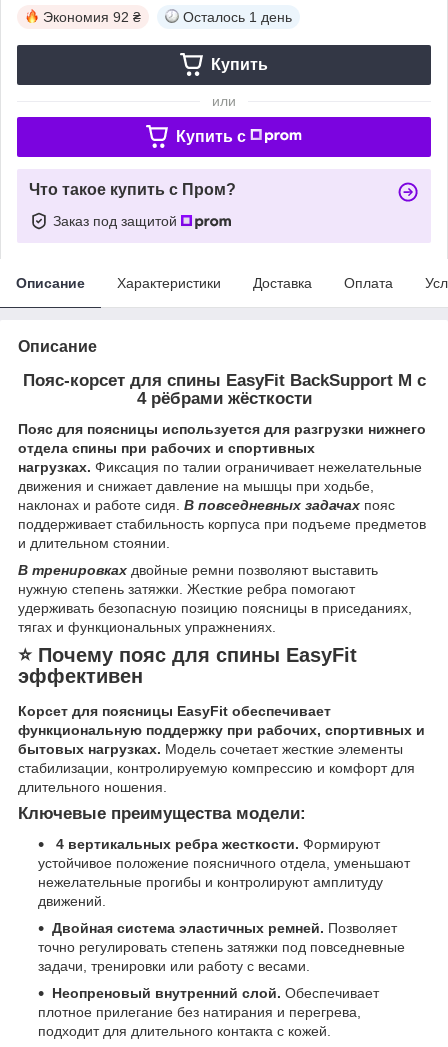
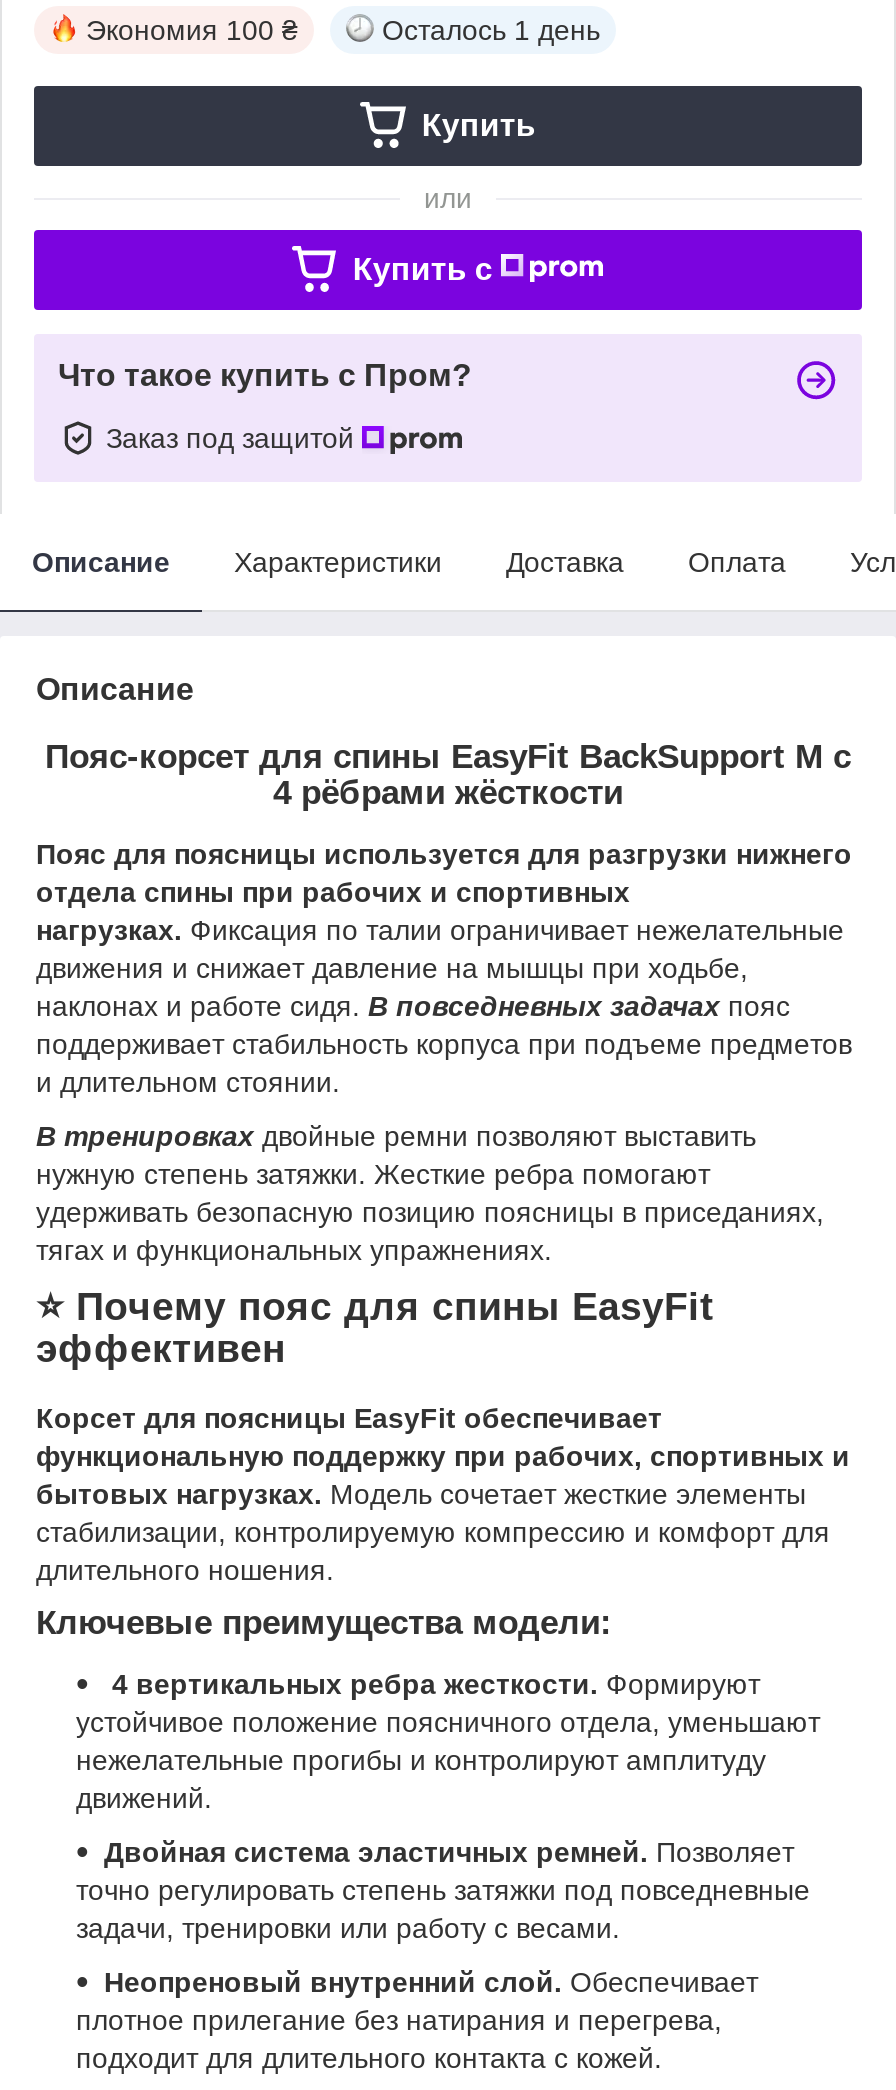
[43,9,141,25] Экономия 92 ₴ -> [86,14,298,46] Экономия 100 ₴

